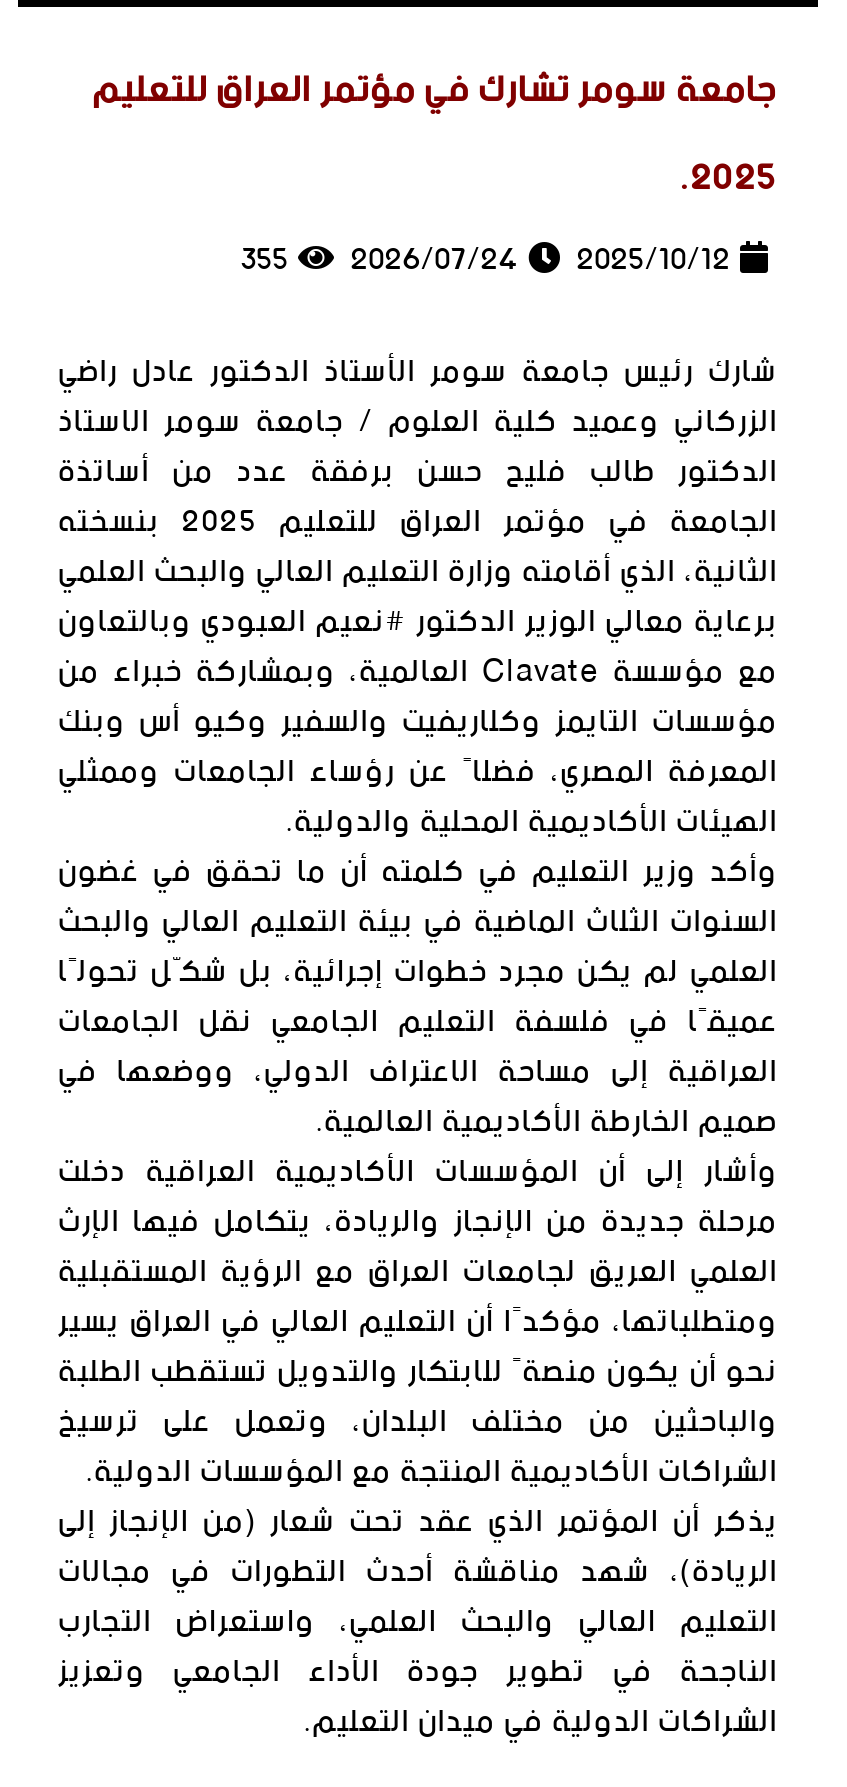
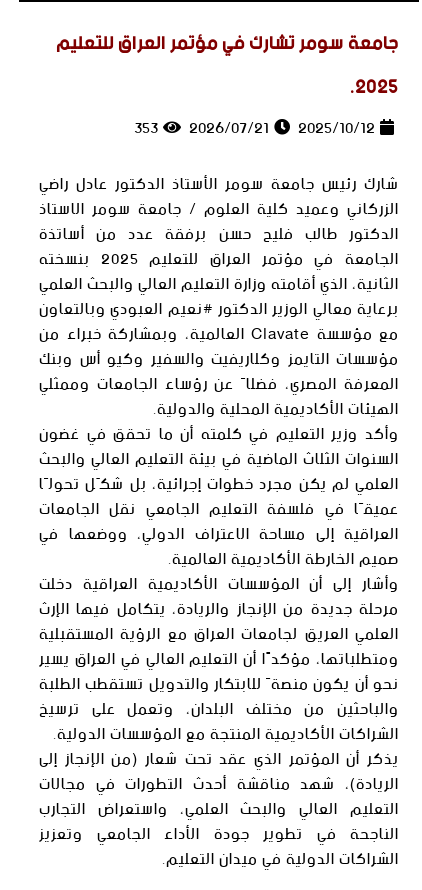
[240,223,288,297] 355 -> [134,110,158,147] 353
[350,223,518,297] 2026/07/24 -> [189,110,269,147] 2026/07/21

